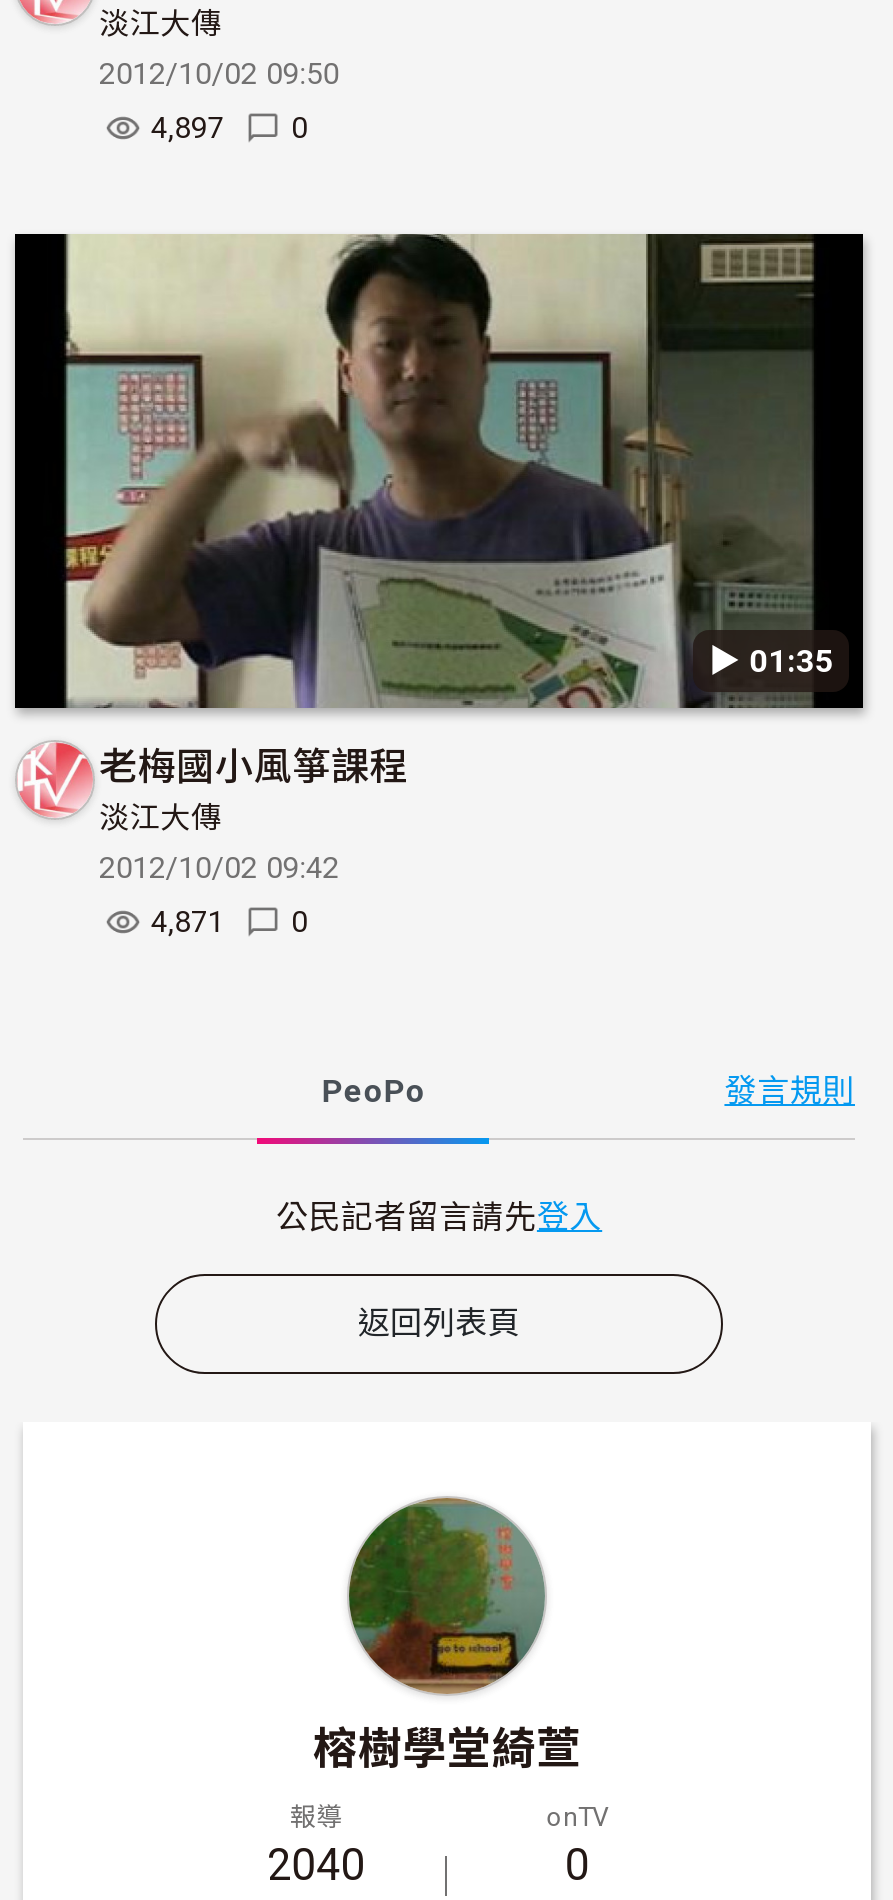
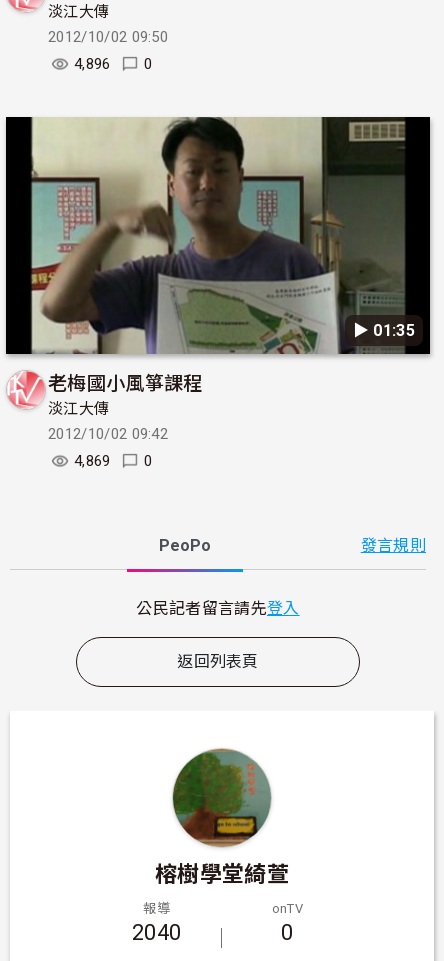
[151,111,308,147] 4,897 0 -> [74,55,152,73] 4,896 0
[151,904,308,940] 4,871 0 -> [74,452,152,470] 4,869 0

